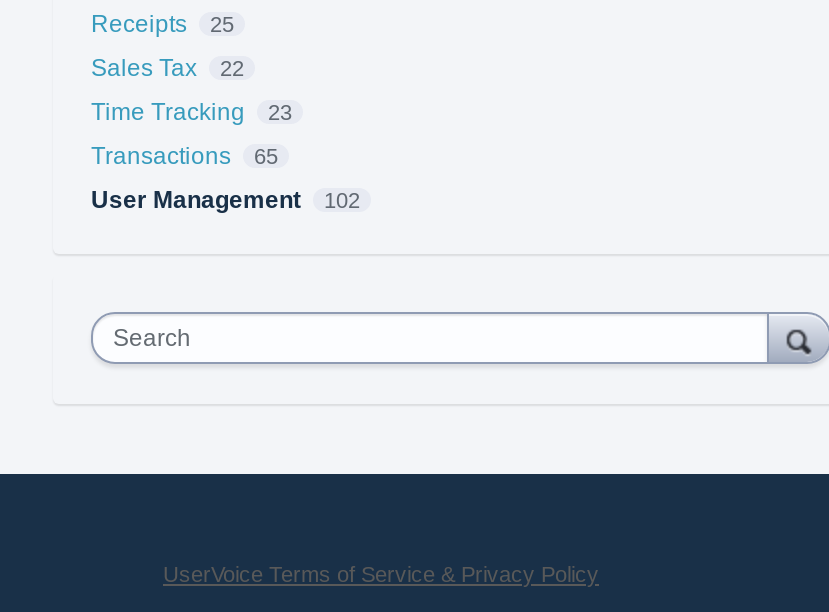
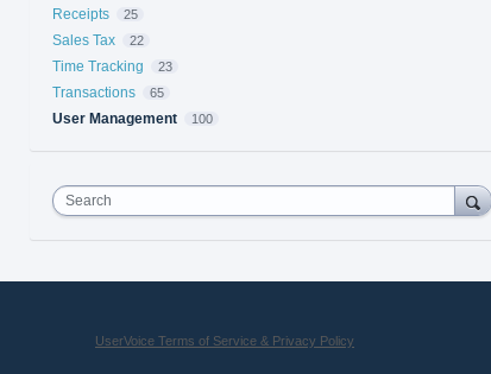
[91,186,360,214] User Management 102 -> [52,110,212,127] User Management 100

